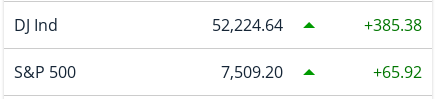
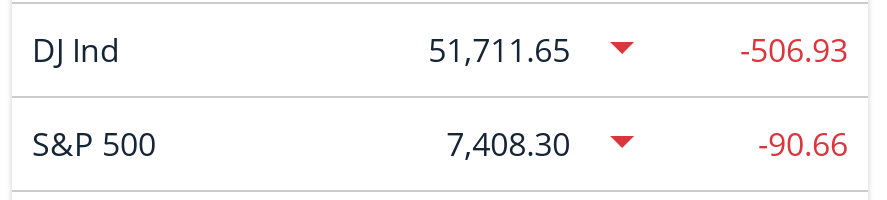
[212,14,283,36] 52,224.64 -> [428,29,570,73] 51,711.65
[373,14,422,36] 385.38 -> [740,29,848,73] -506.93
[221,61,283,83] 7,509.20 -> [446,123,570,167] 7,408.30
[382,61,422,83] 65.92 -> [758,123,848,167] -90.66

